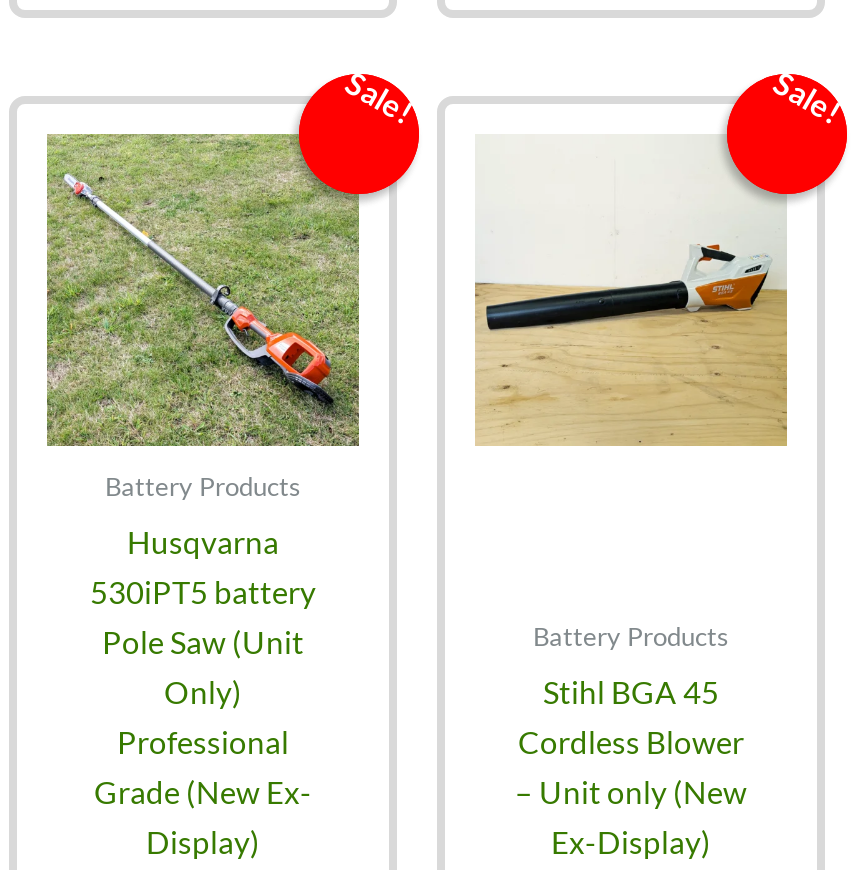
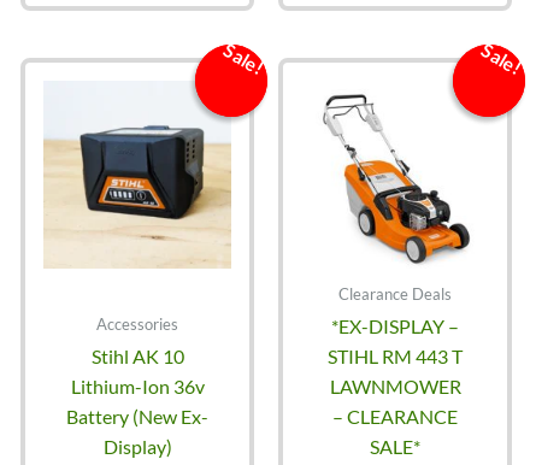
[45,132,361,503] [image] | Battery Products -> [43,81,231,333] [image] | Accessories
[473,138,789,448] [image] -> [301,84,489,265] [image]
[90,524,316,810] Husqvarna | 530iPT5 battery | Pole Saw (Unit | Only) | Professional | Grade (New Ex- -> [66,346,208,428] Stihl AK 10 | Lithium-Ion 36v | Battery (New Ex-
[533,621,729,653] Battery Products -> [338,284,452,303] Clearance Deals
[515,674,747,860] Stihl BGA 45 | Cordless Blower | – Unit only (New | Ex-Display) -> [328,316,463,458] *EX-DISPLAY – | STIHL RM 443 T | LAWNMOWER | – CLEARANCE | SALE*

